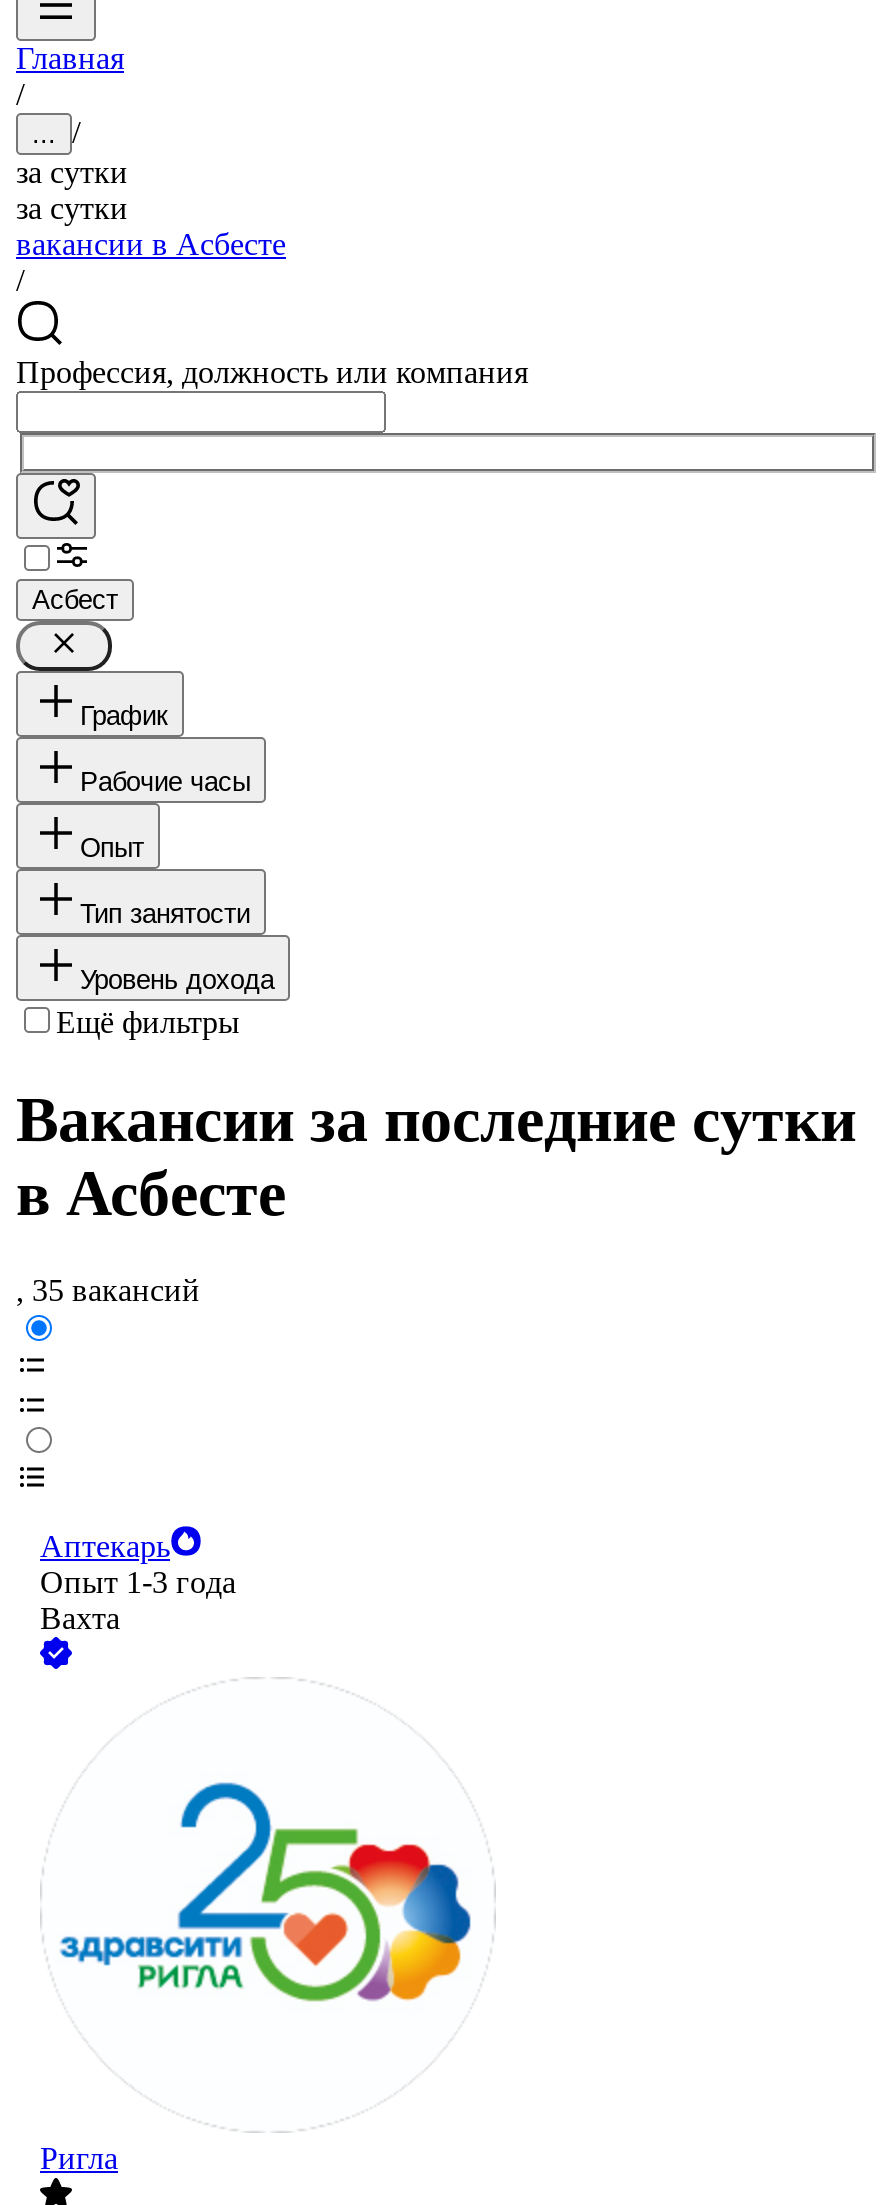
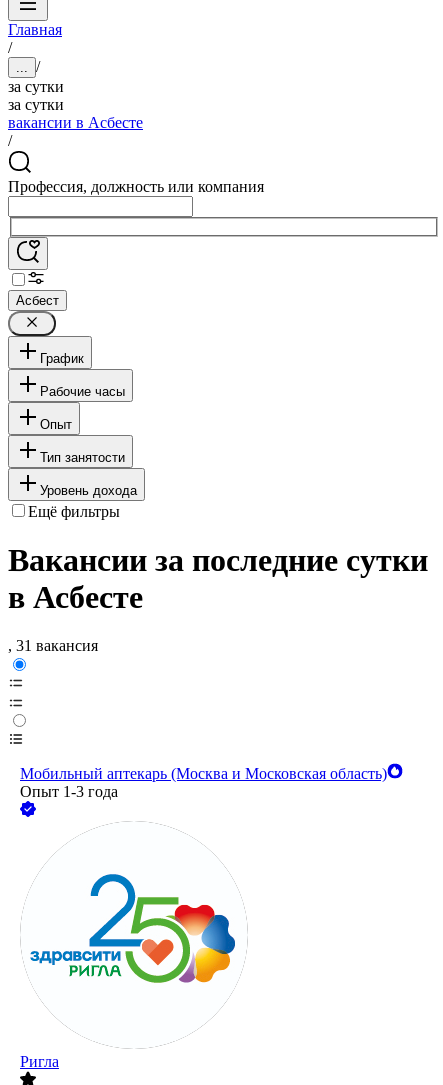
[16,1274,200,1308] , 35 вакансий -> [8,637,98,654] , 31 вакансия
[40,1530,170,1564] Аптекарь -> [20,765,387,782] Мобильный аптекарь (Москва и Московская область)
[40,1602,120,1636] Вахта -> none

